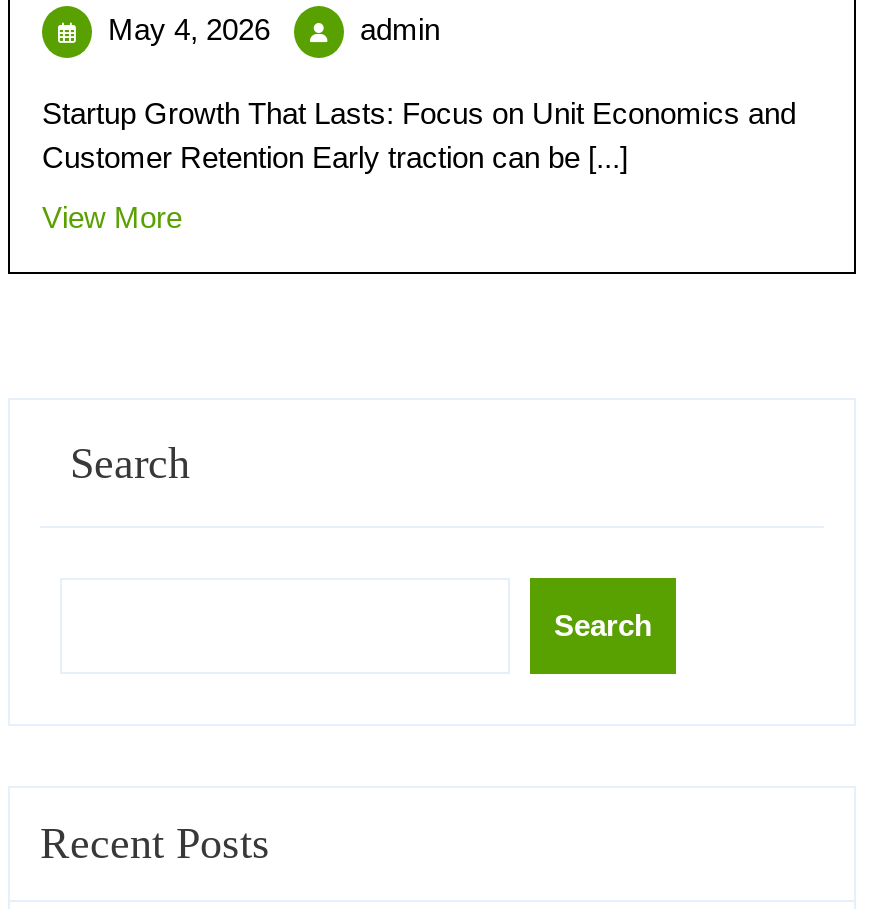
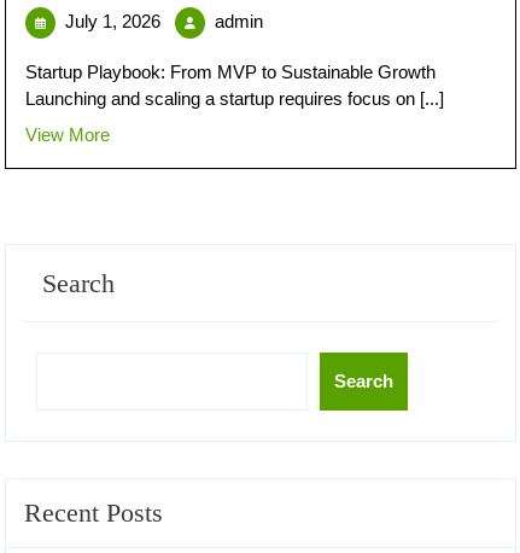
[108,13,270,47] May 4, 2026 -> [65,11,160,32] July 1, 2026
[42,97,796,175] Startup Growth That Lasts: Focus on Unit Economics and | Customer Retention Early traction can be [...] -> [25,62,444,109] Startup Playbook: From MVP to Sustainable Growth | Launching and scaling a startup requires focus on [...]

